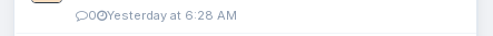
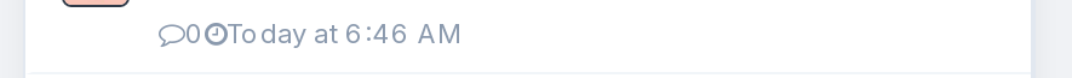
[107,8,237,23] Yesterday at 6:28 AM -> [227,17,462,50] Today at 6:46 AM

